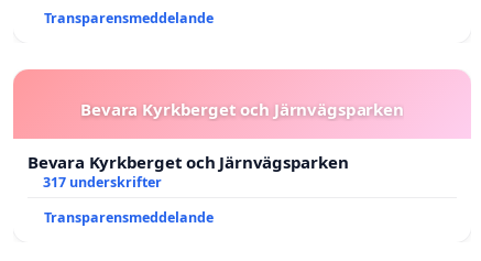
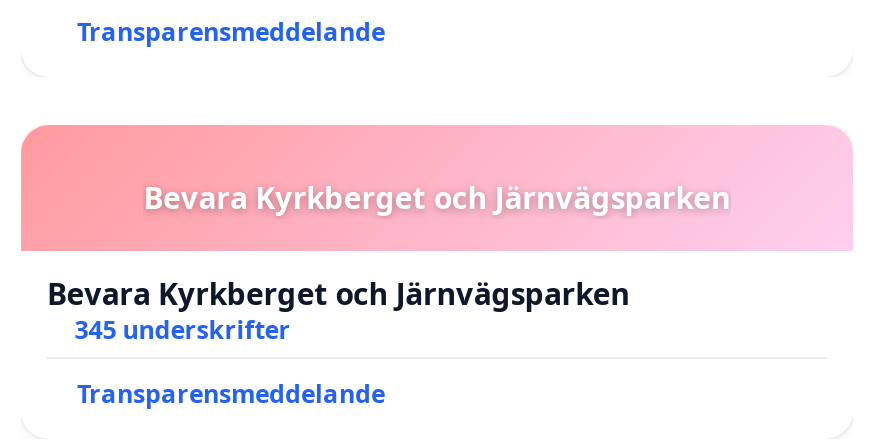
[43,173,162,192] 317 underskrifter -> [75,314,291,348] 345 underskrifter

